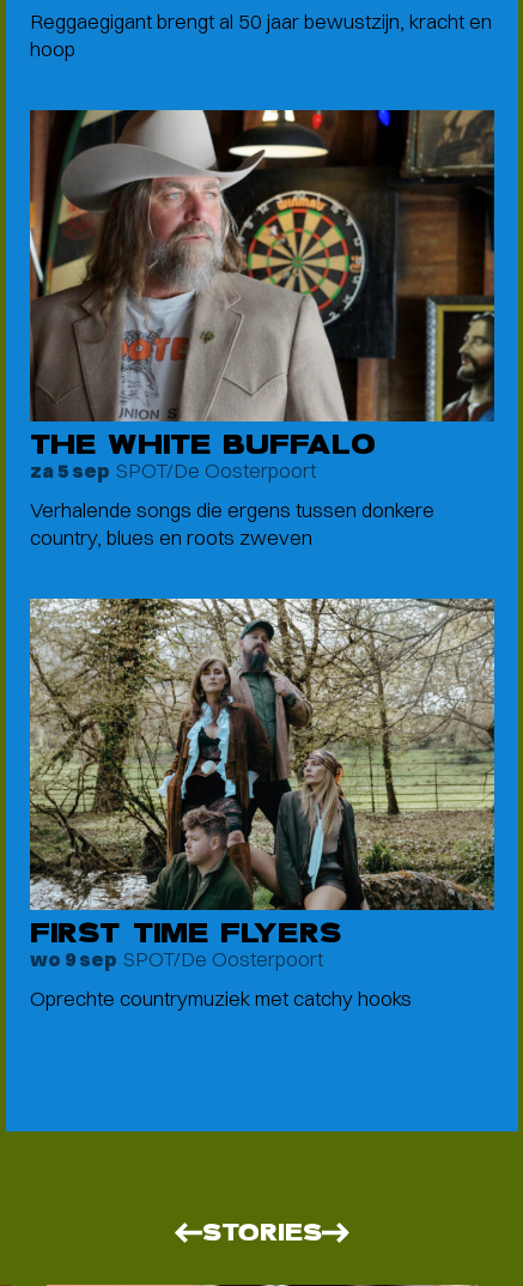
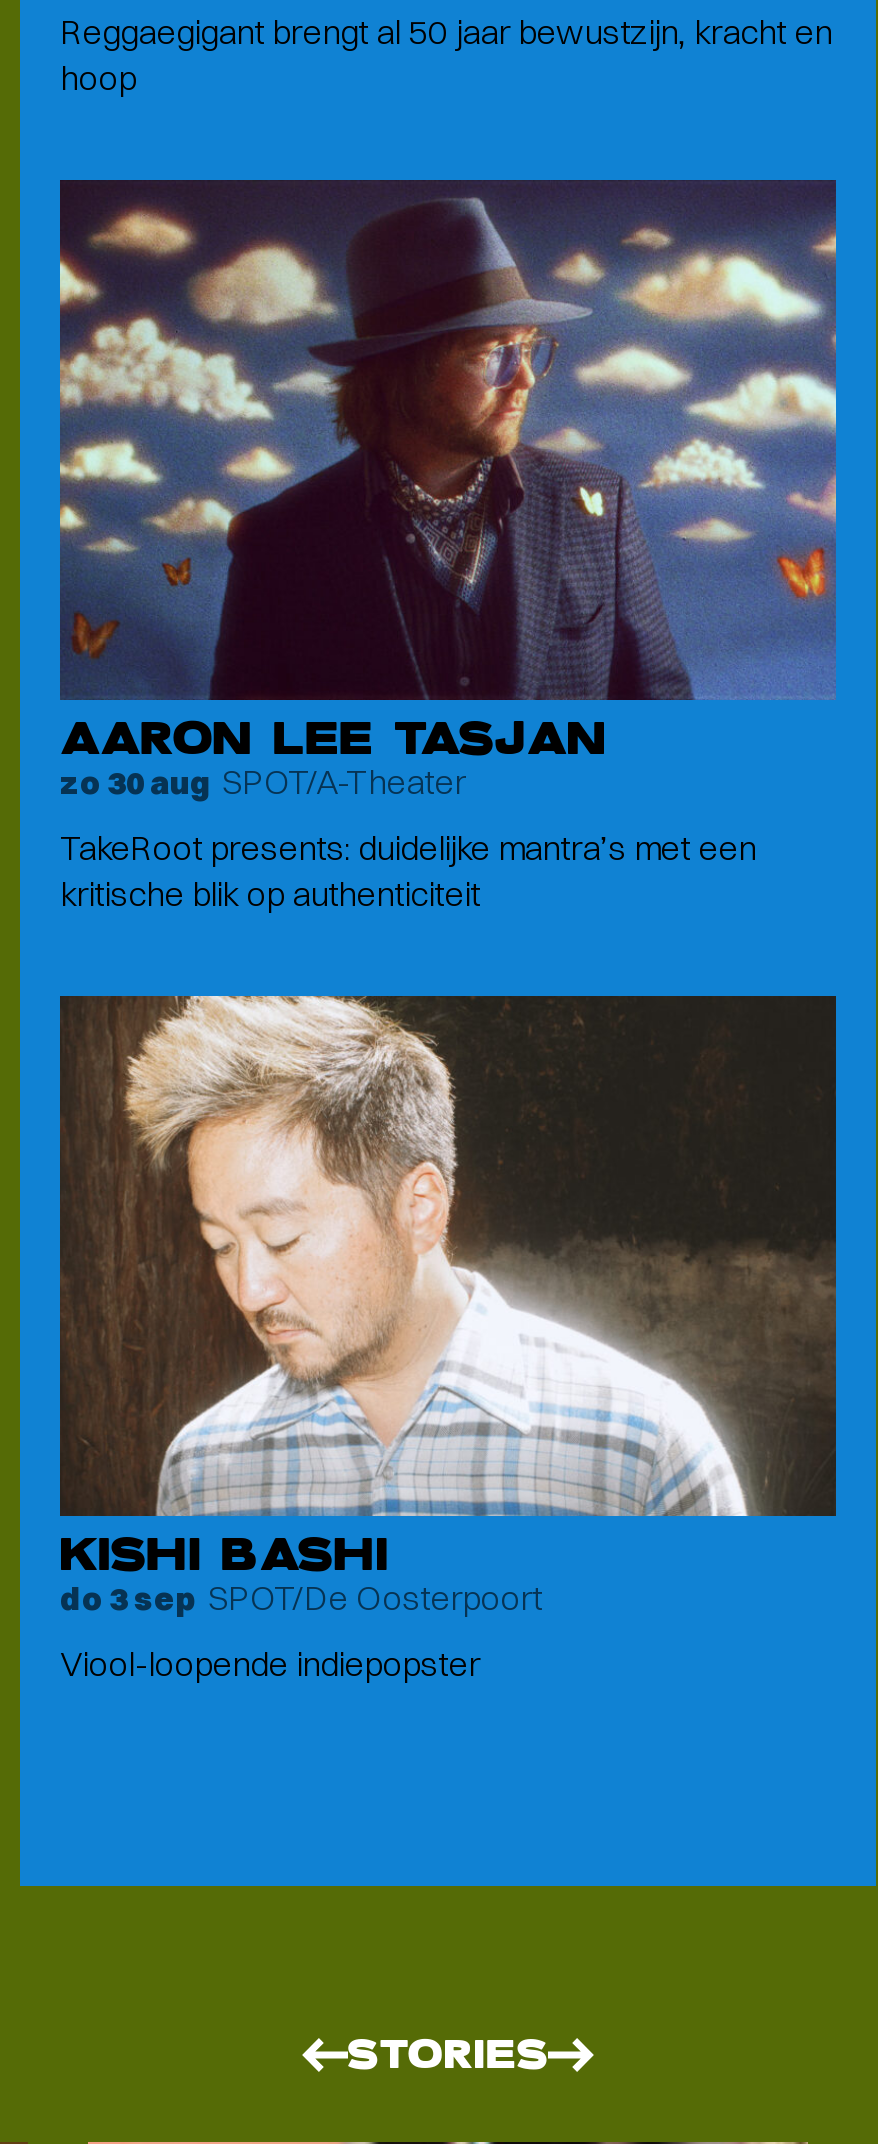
[29,109,495,483] [image] | THE WHITE BUFFALO | za 5 sep SPOT/De Oosterpoort -> [58,178,838,802] [image] | AARON LEE TASJAN | zo 30 aug SPOT/A-Theater
[30,497,434,550] Verhalende songs die ergens tussen donkere | country, blues en roots zweven -> [60,826,756,914] TakeRoot presents: duidelijke mantra’s met een | kritische blik op authenticiteit
[29,597,495,971] [image] | FIRST TIME FLYERS | wo 9 sep SPOT/De Oosterpoort -> [58,994,838,1618] [image] | KISHI BASHI | do 3 sep SPOT/De Oosterpoort
[30,986,412,1011] Oprechte countrymuziek met catchy hooks -> [60,1642,480,1684] Viool-loopende indiepopster

